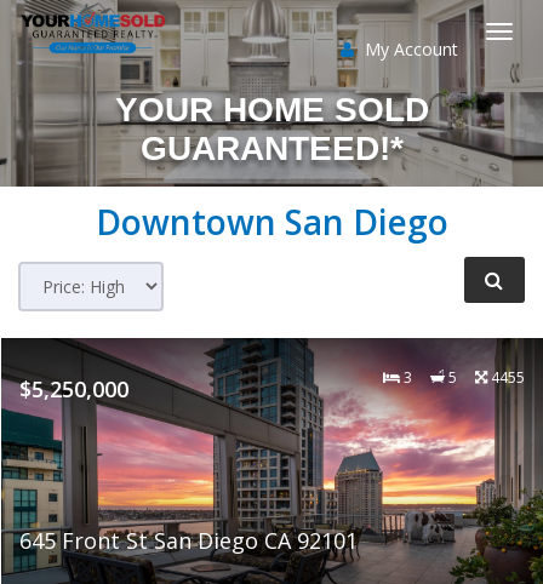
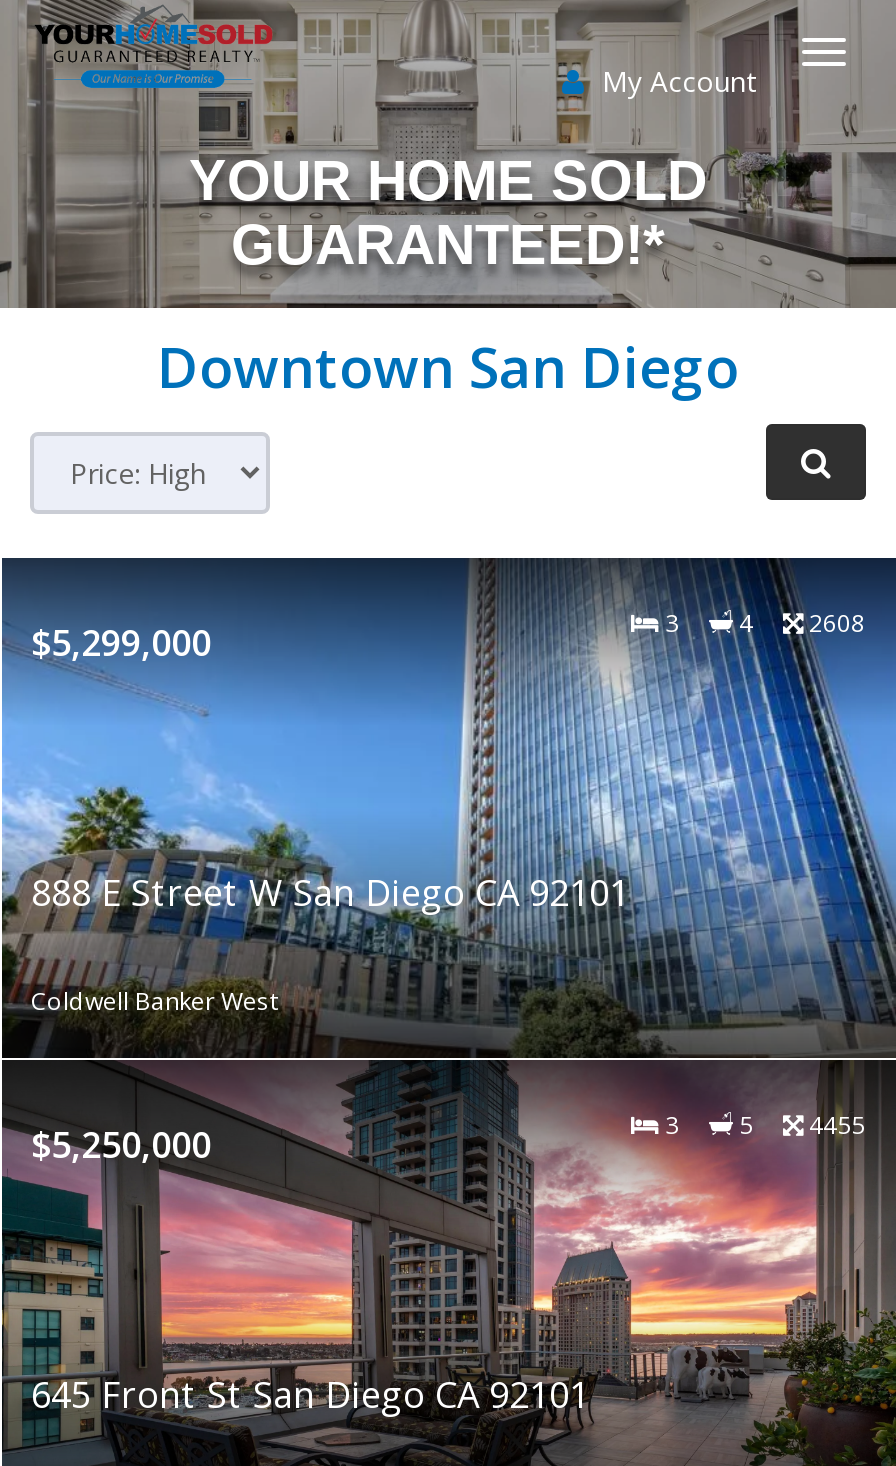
none -> [6,558,890,1060] [image] | $5,299,000 | 3 | 4 | 2608
none -> [31,867,629,1017] 888 E Street W San Diego CA 92101 | Coldwell Banker West

